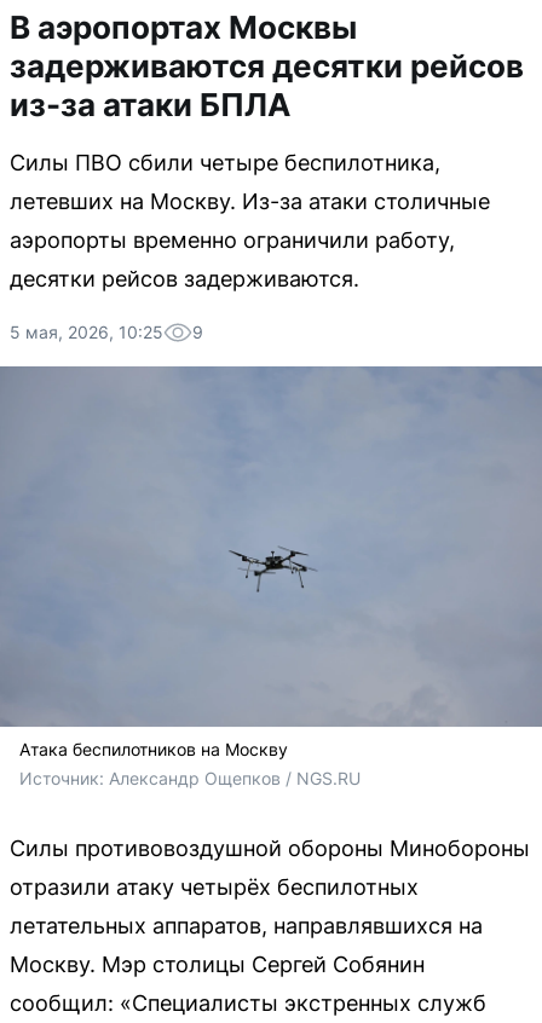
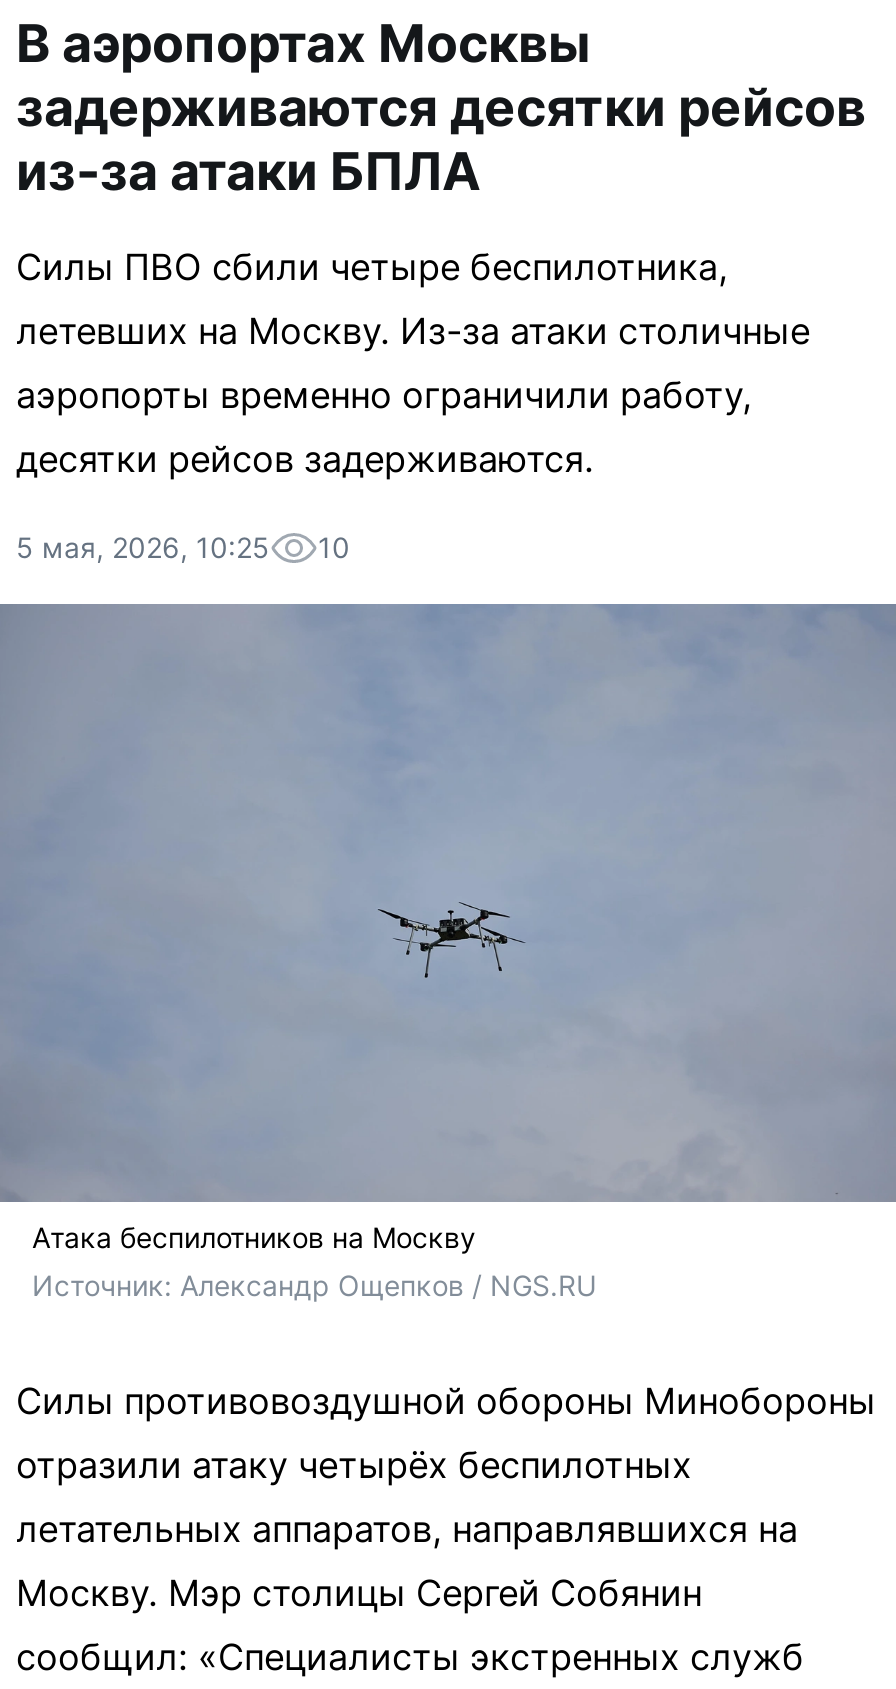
[10,322,203,342] 5 мая, 2026, 10:25 9 -> [16,530,350,564] 5 мая, 2026, 10:25 10

